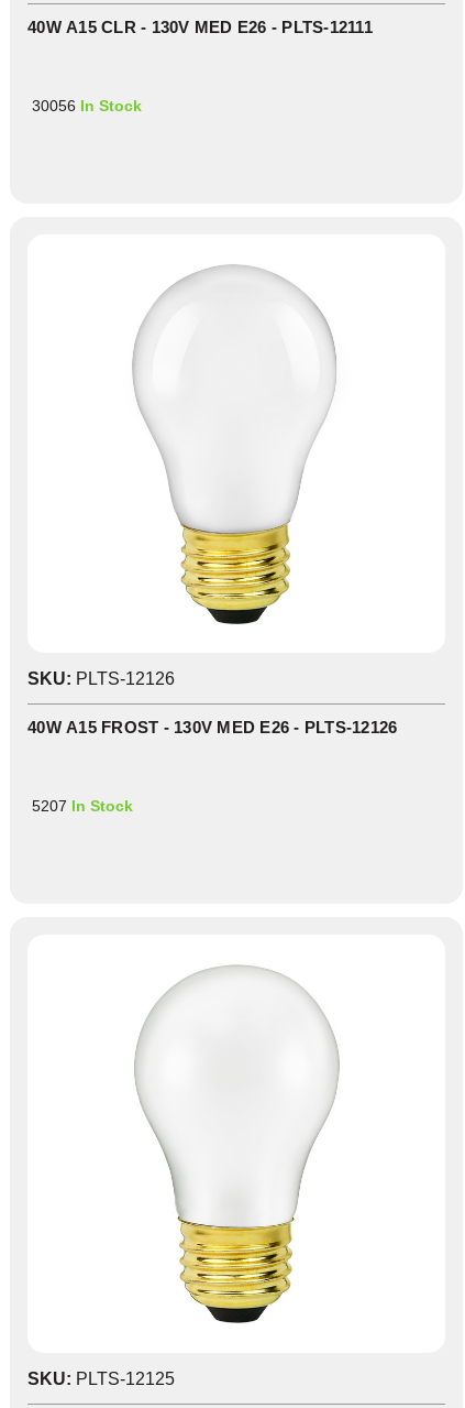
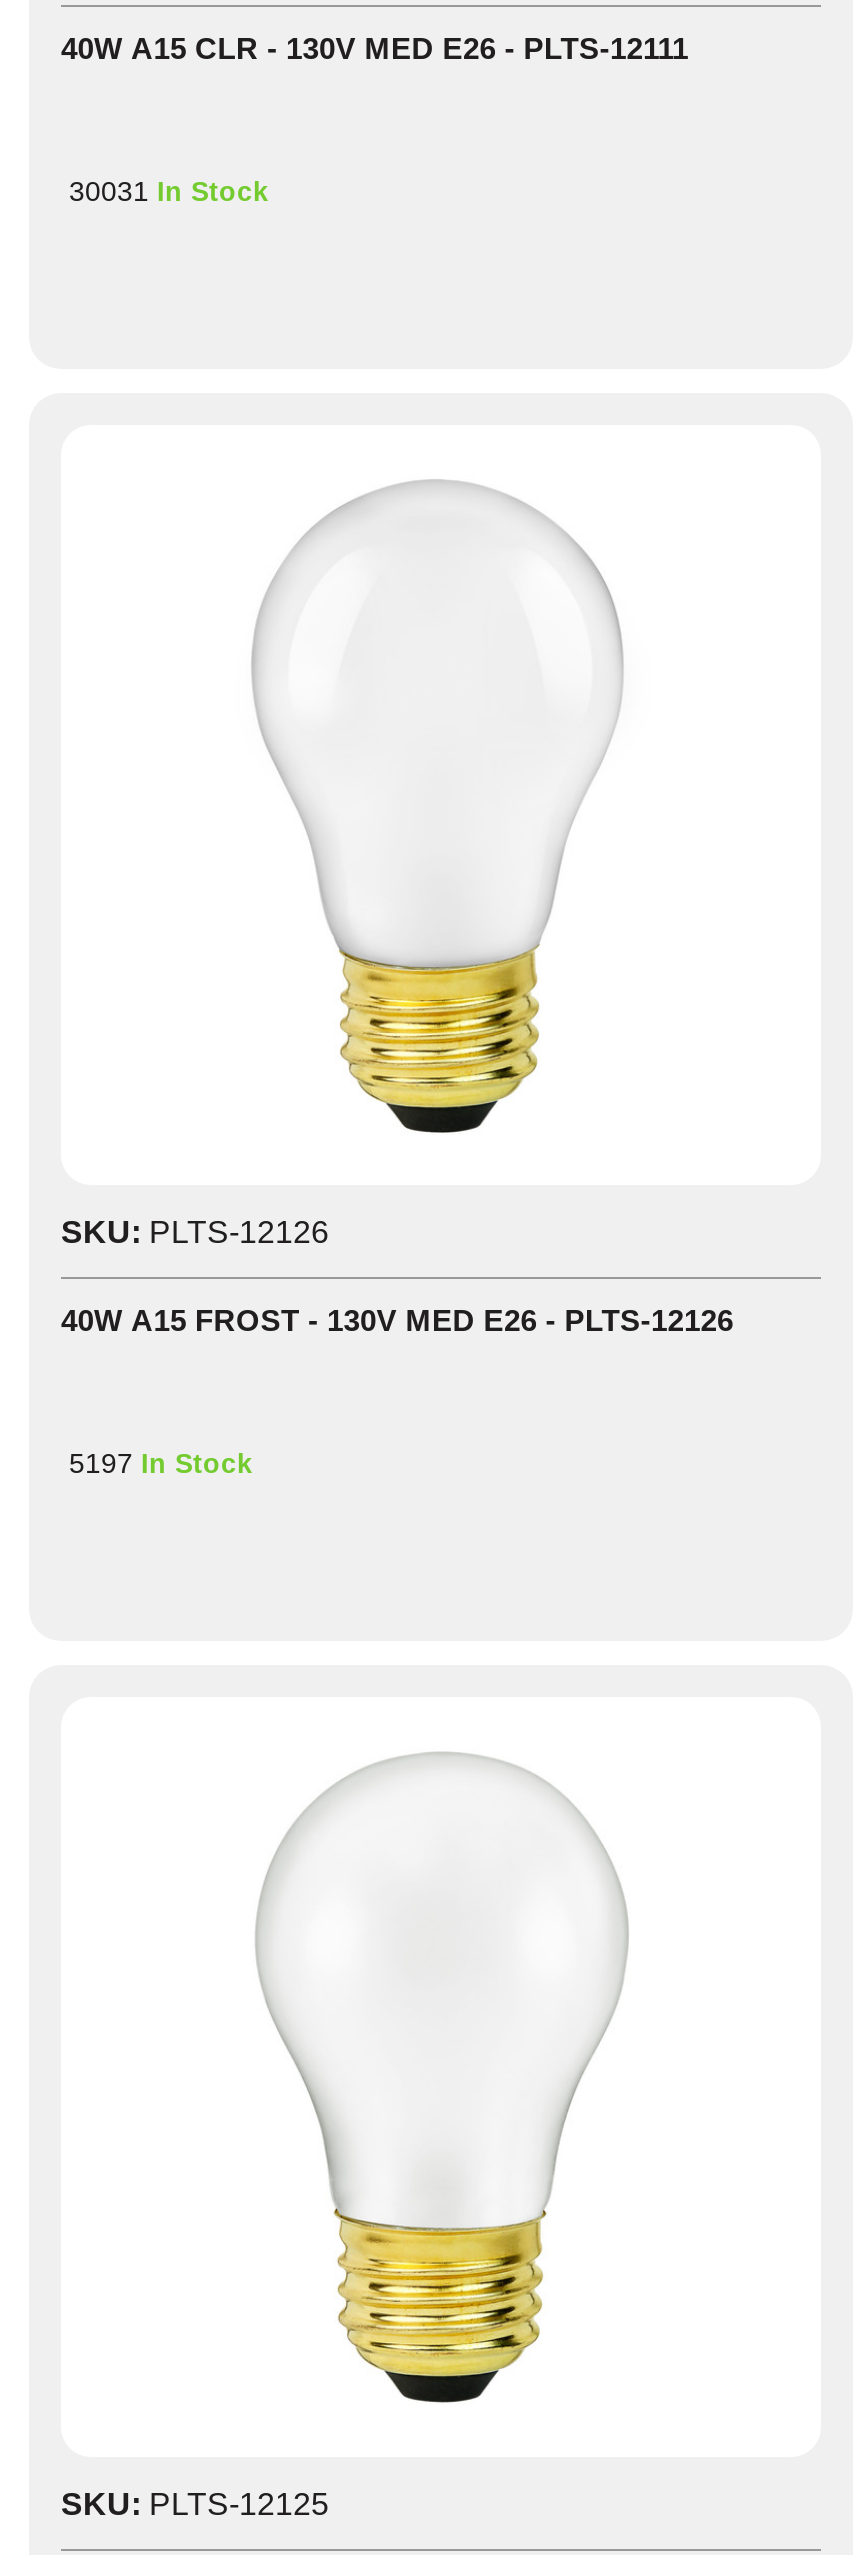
[32,97,142,114] 30056 In Stock -> [69,175,269,207] 30031 In Stock
[32,796,133,814] 5207 In Stock -> [69,1446,253,1478] 5197 In Stock

